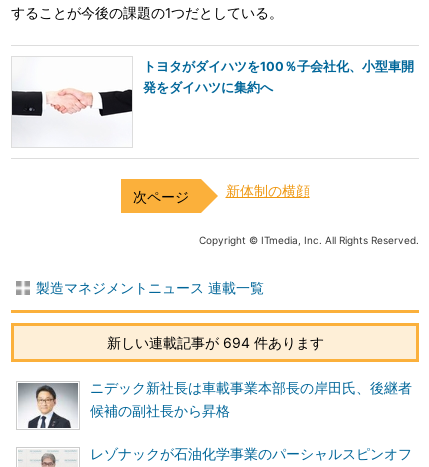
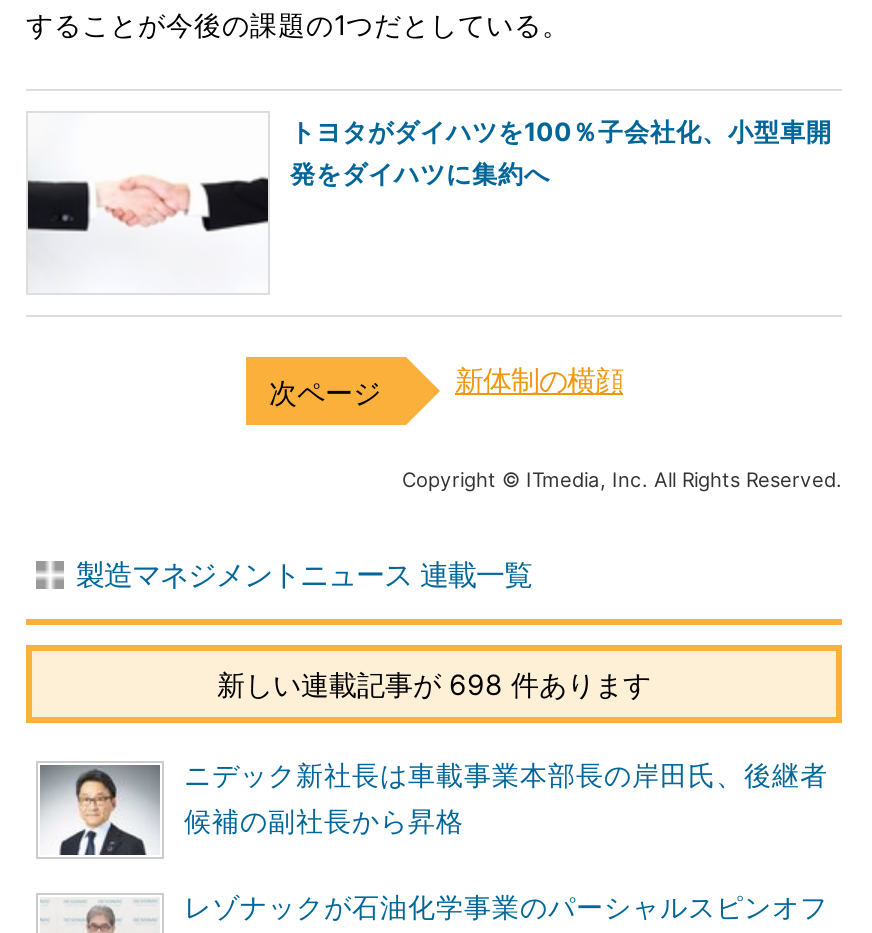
[106,334,323,351] 新しい連載記事が 694 件あります -> [217,667,651,701] 新しい連載記事が 698 件あります

